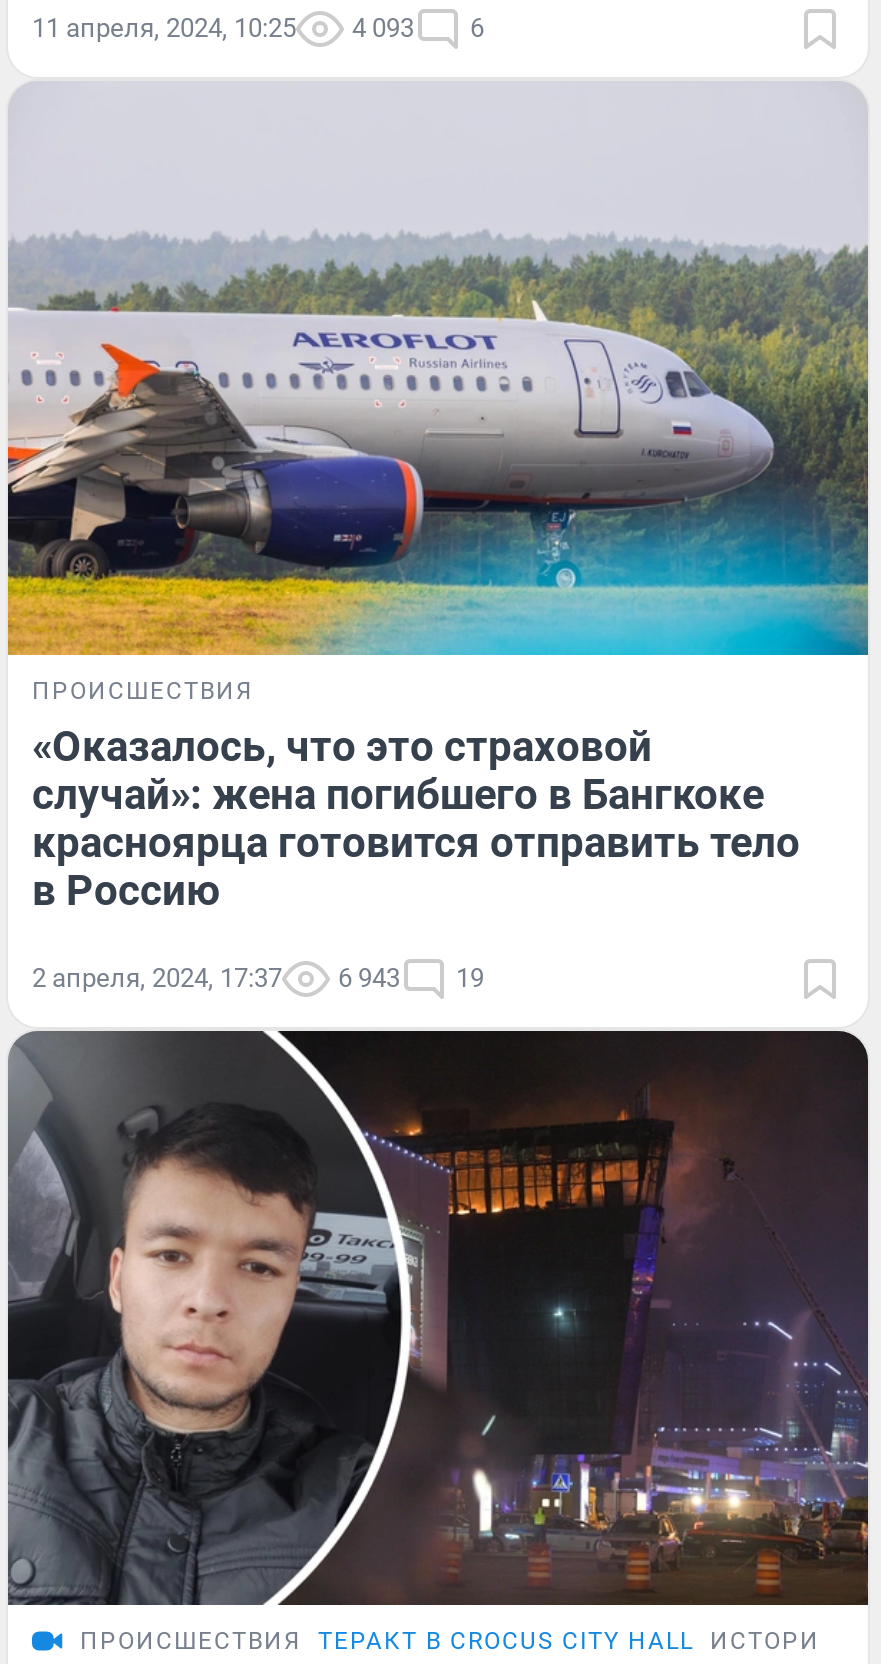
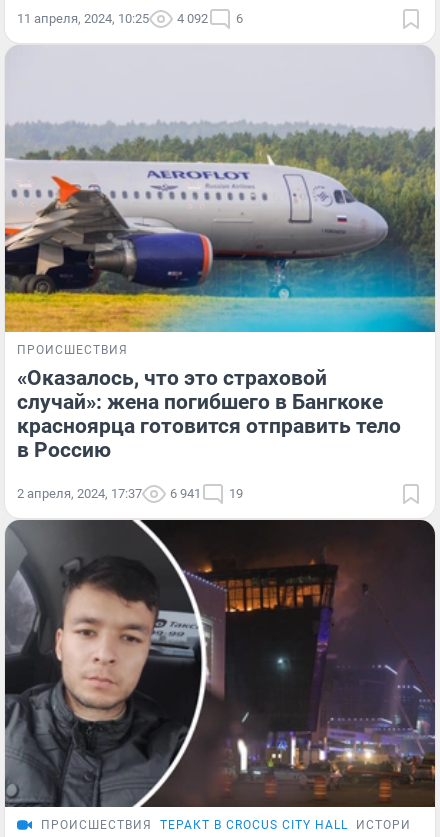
[32,14,484,44] 11 апреля, 2024, 10:25 4 093 6 -> [17,11,243,26] 11 апреля, 2024, 10:25 4 092 6
[32,963,484,993] 2 апреля, 2024, 17:37 6 943 19 -> [17,486,243,501] 2 апреля, 2024, 17:37 6 941 19

